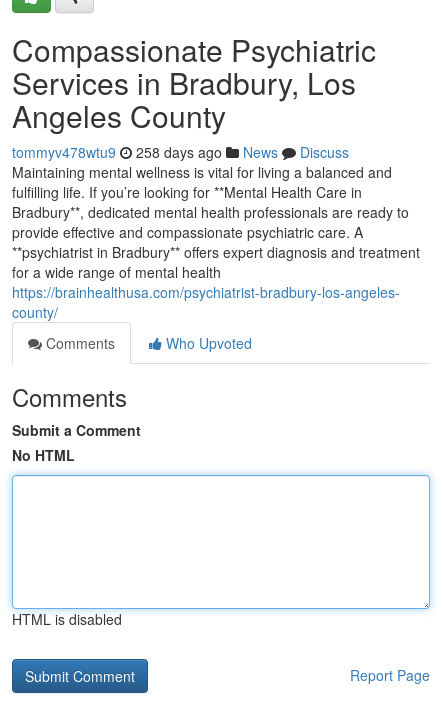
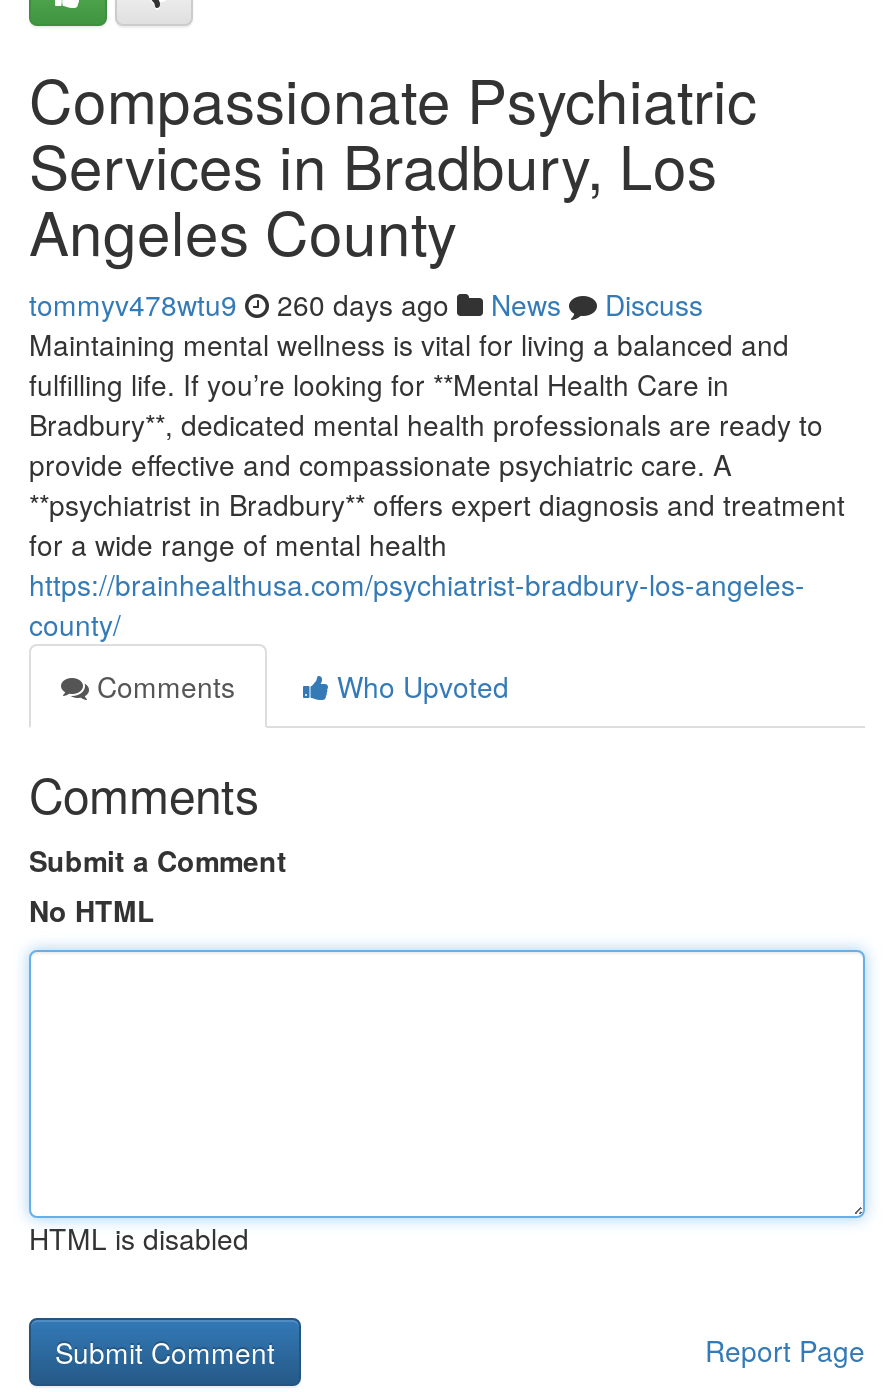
[12,142,349,162] tommyv478wtu9 258 days ago News Discuss -> [29,284,703,324] tommyv478wtu9 260 days ago News Discuss

